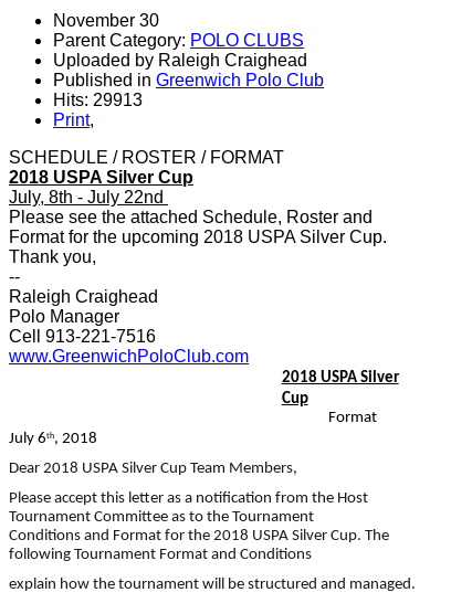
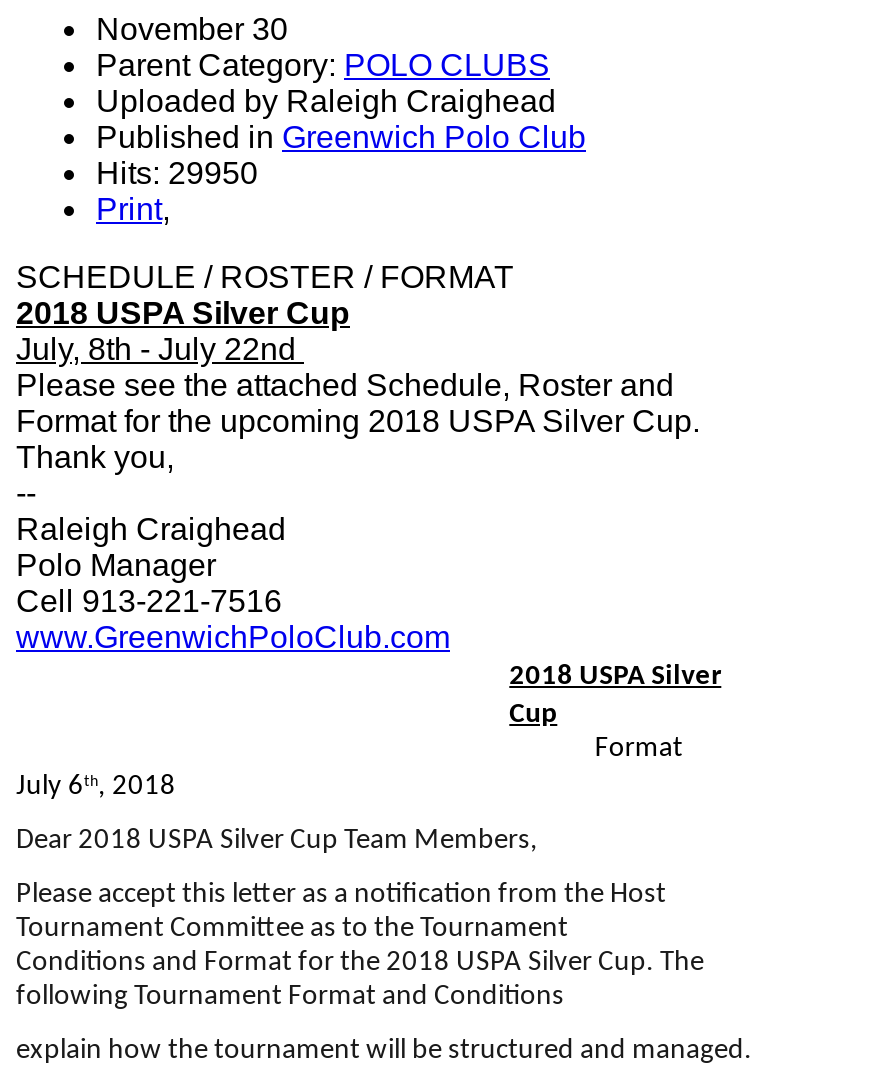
[53,90,143,109] Hits: 29913 -> [96,155,258,189] Hits: 29950

